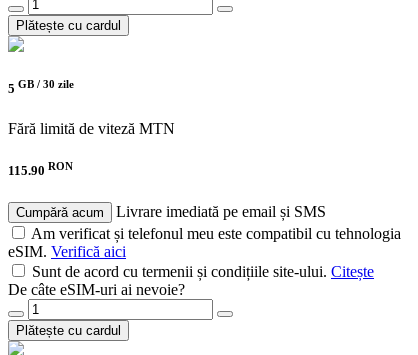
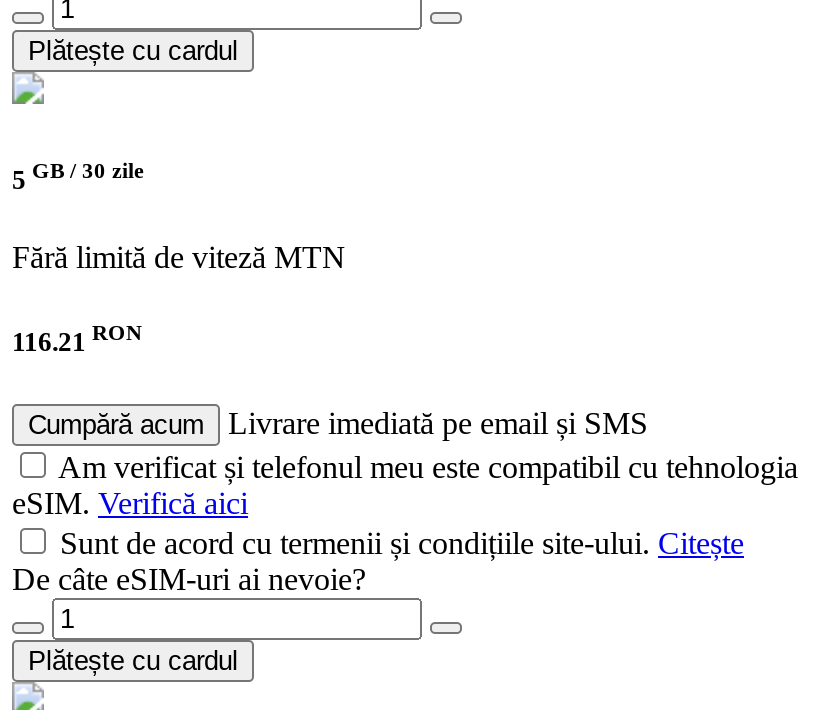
[8,160,73,179] 115.90 RON -> [12,320,142,357] 116.21 RON

